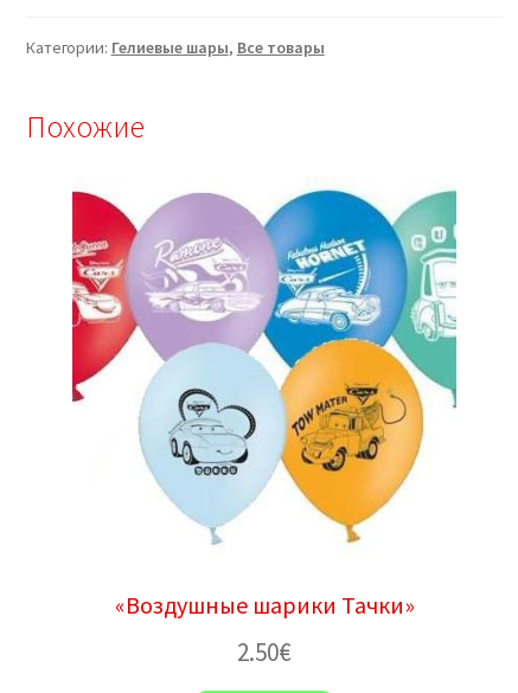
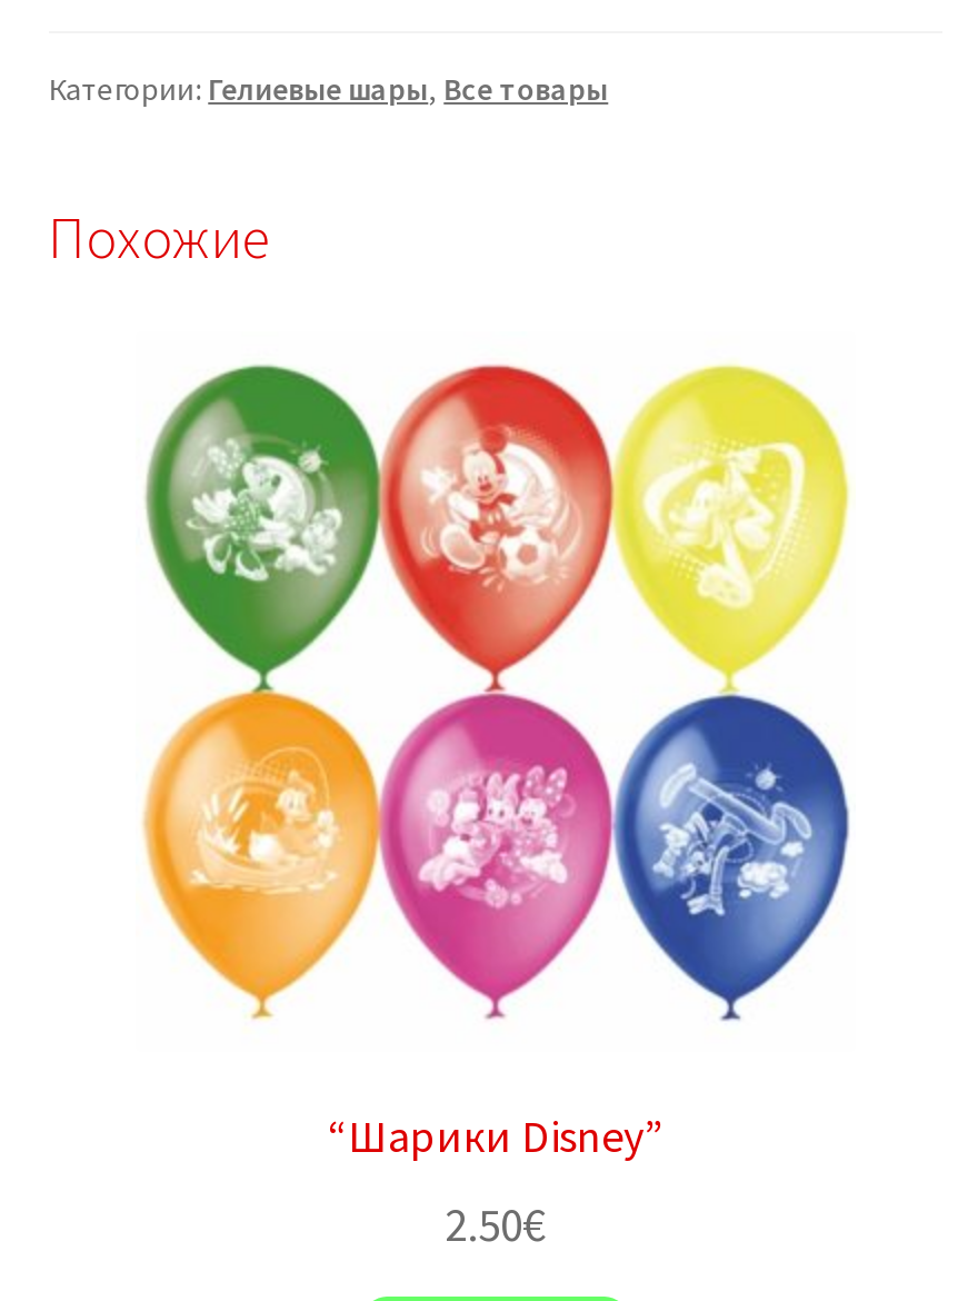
[71,188,458,620] [image] | «Воздушные шарики Тачки» -> [136,356,856,1164] [image] | “Шарики Disney”

